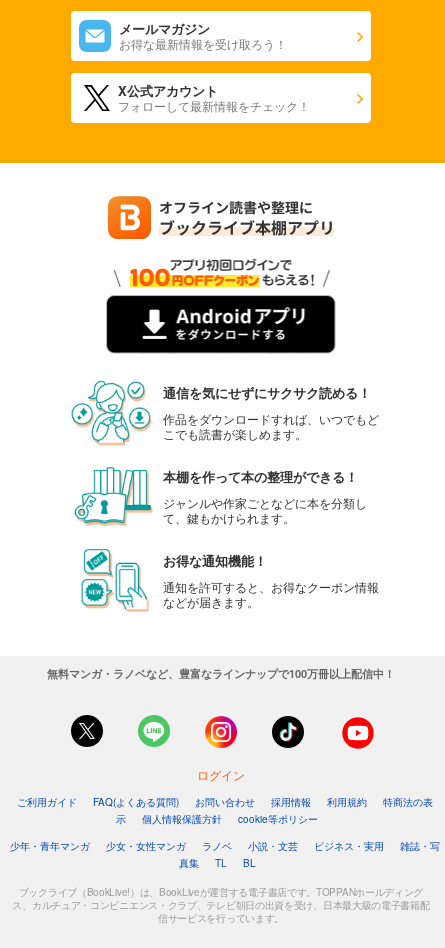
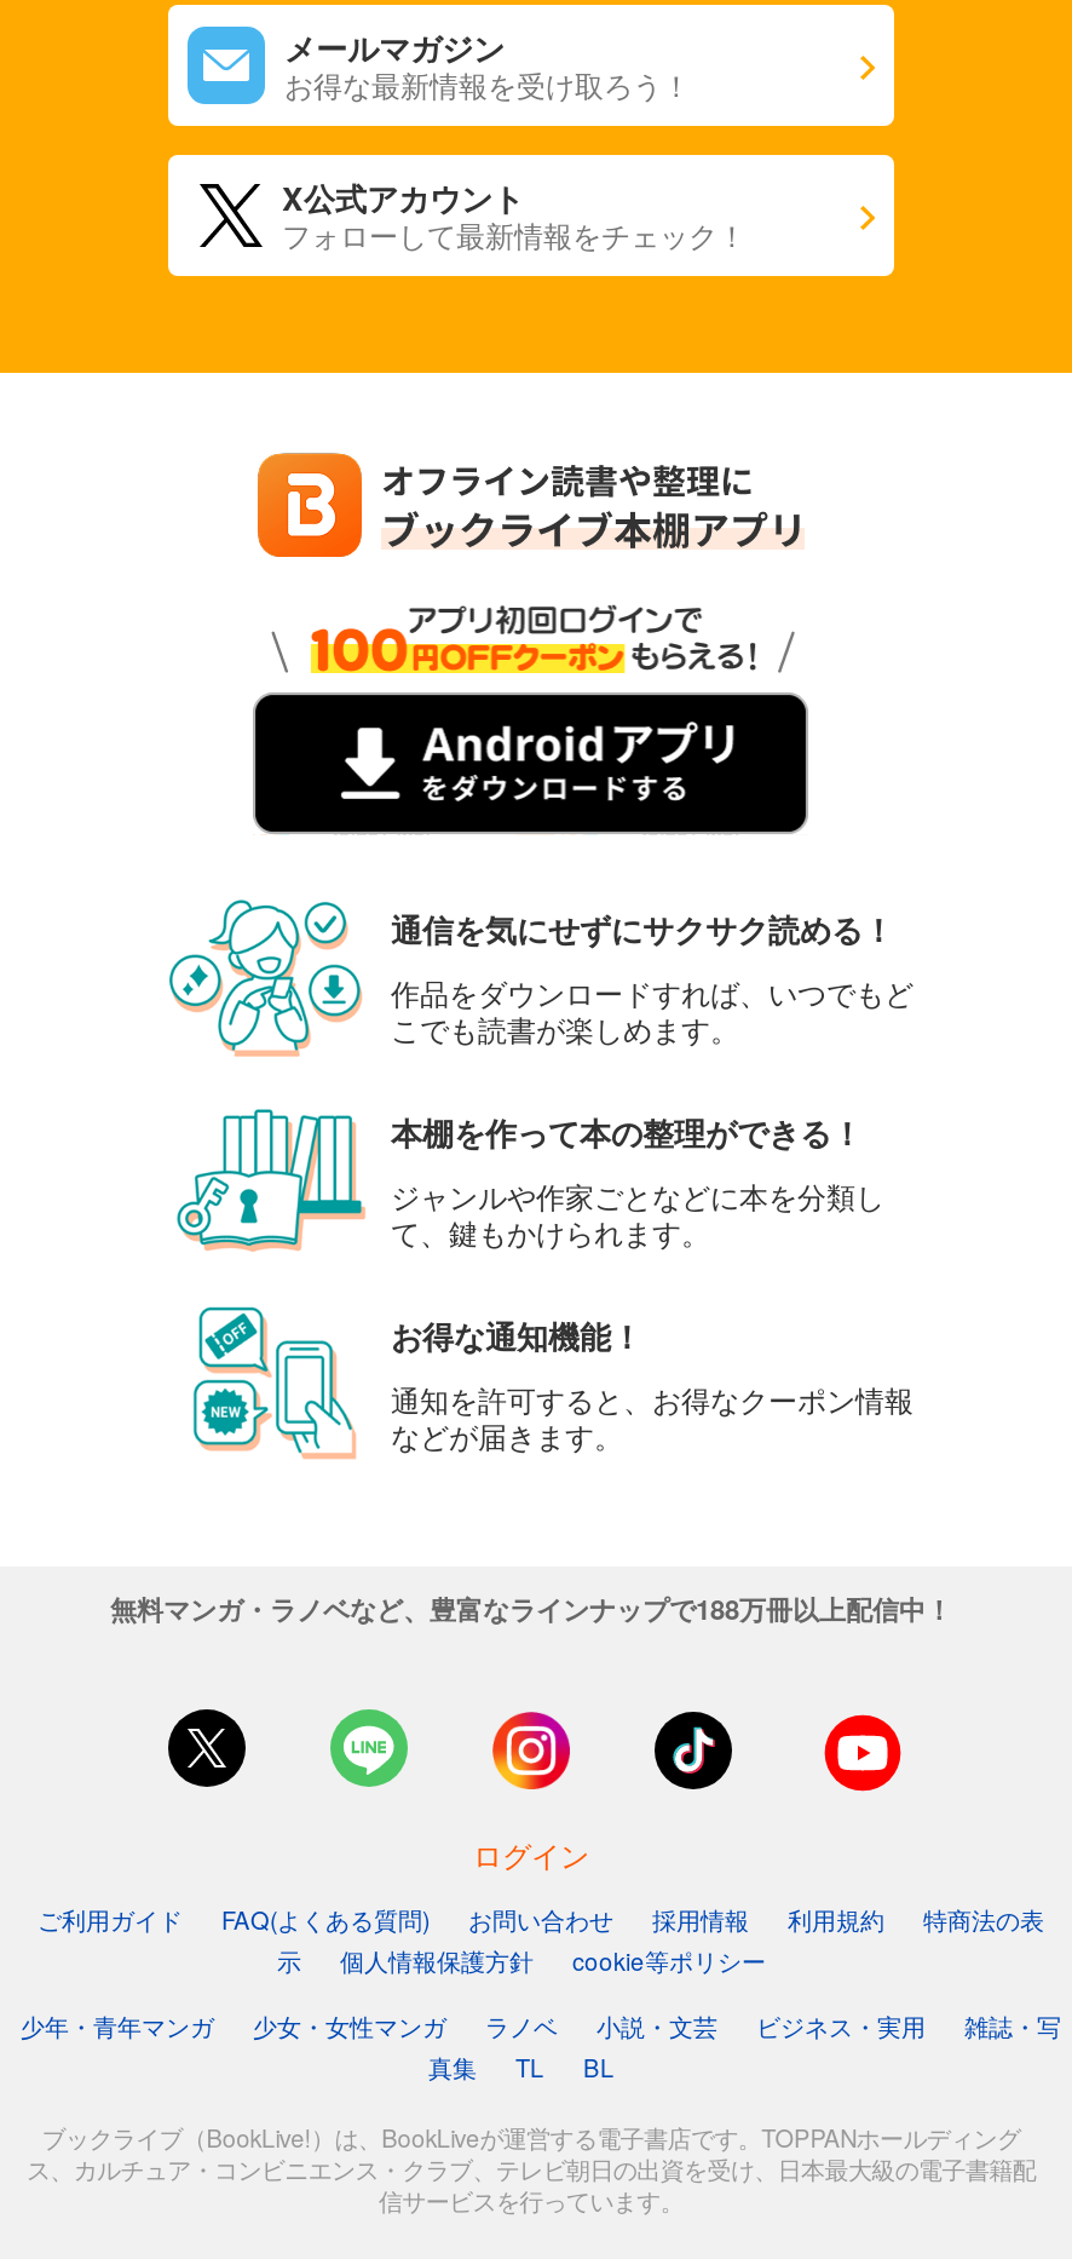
[47,666,395,681] 無料マンガ・ラノベなど、豊富なラインナップで100万冊以上配信中！ -> [110,1591,952,1628] 無料マンガ・ラノベなど、豊富なラインナップで188万冊以上配信中！

